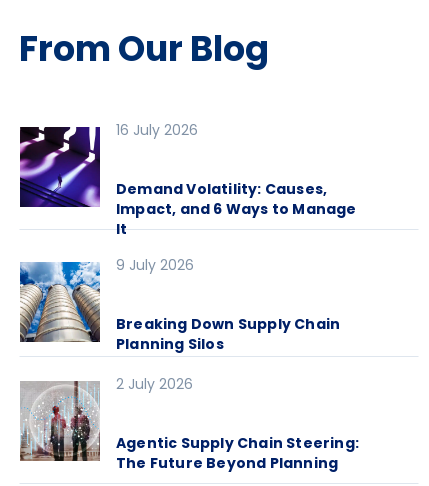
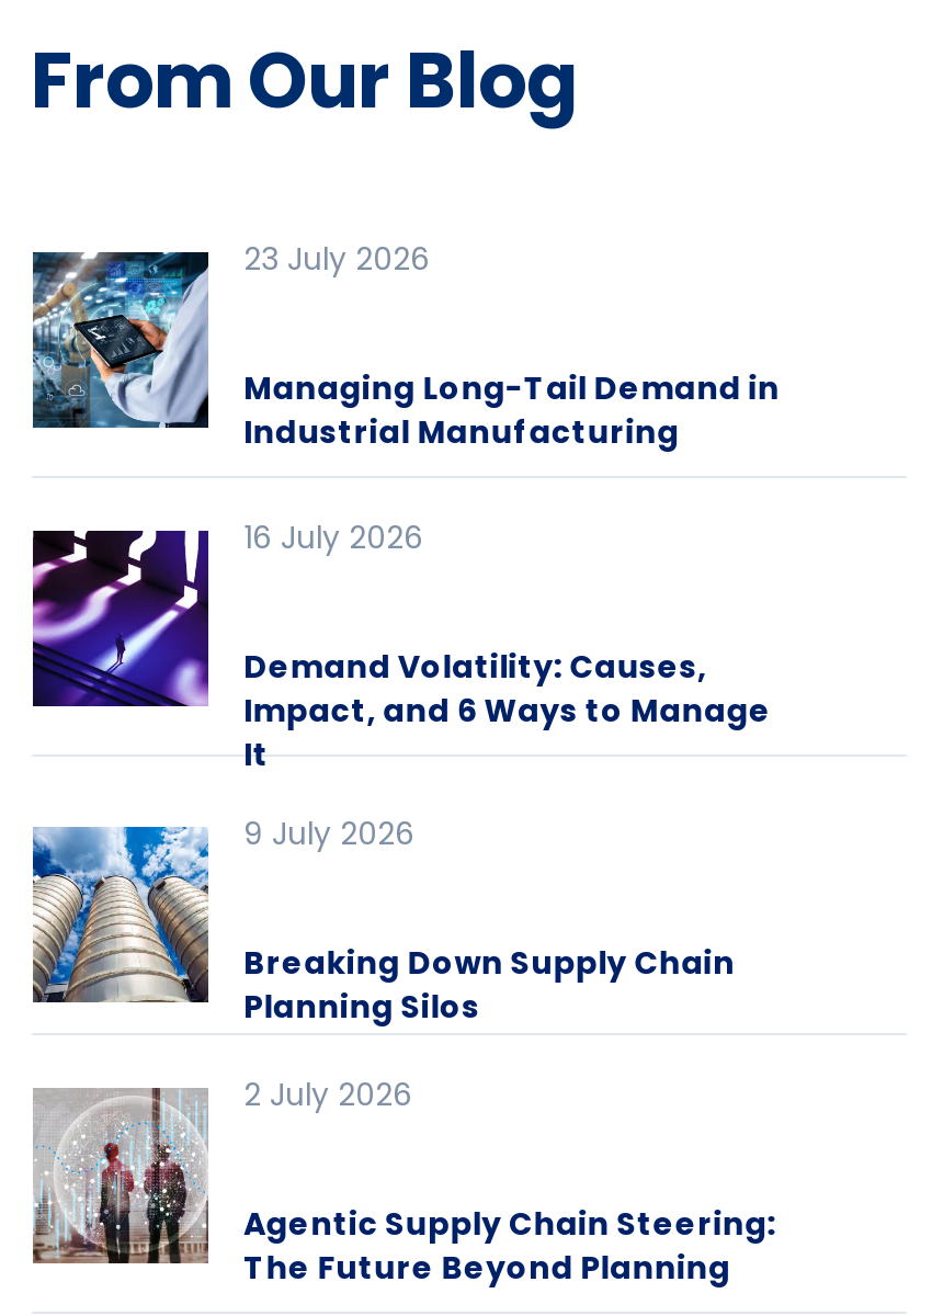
none -> [31,238,780,455] [image] | 23 July 2026 | Managing Long-Tail Demand in | Industrial Manufacturing

